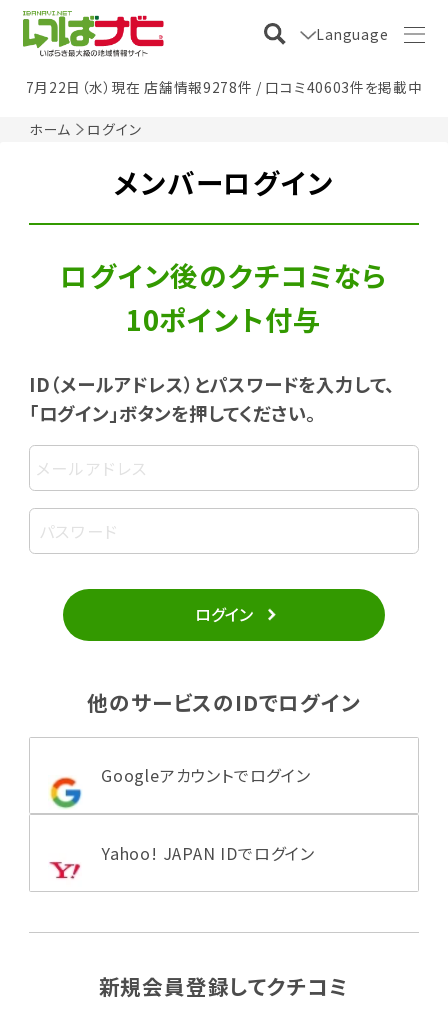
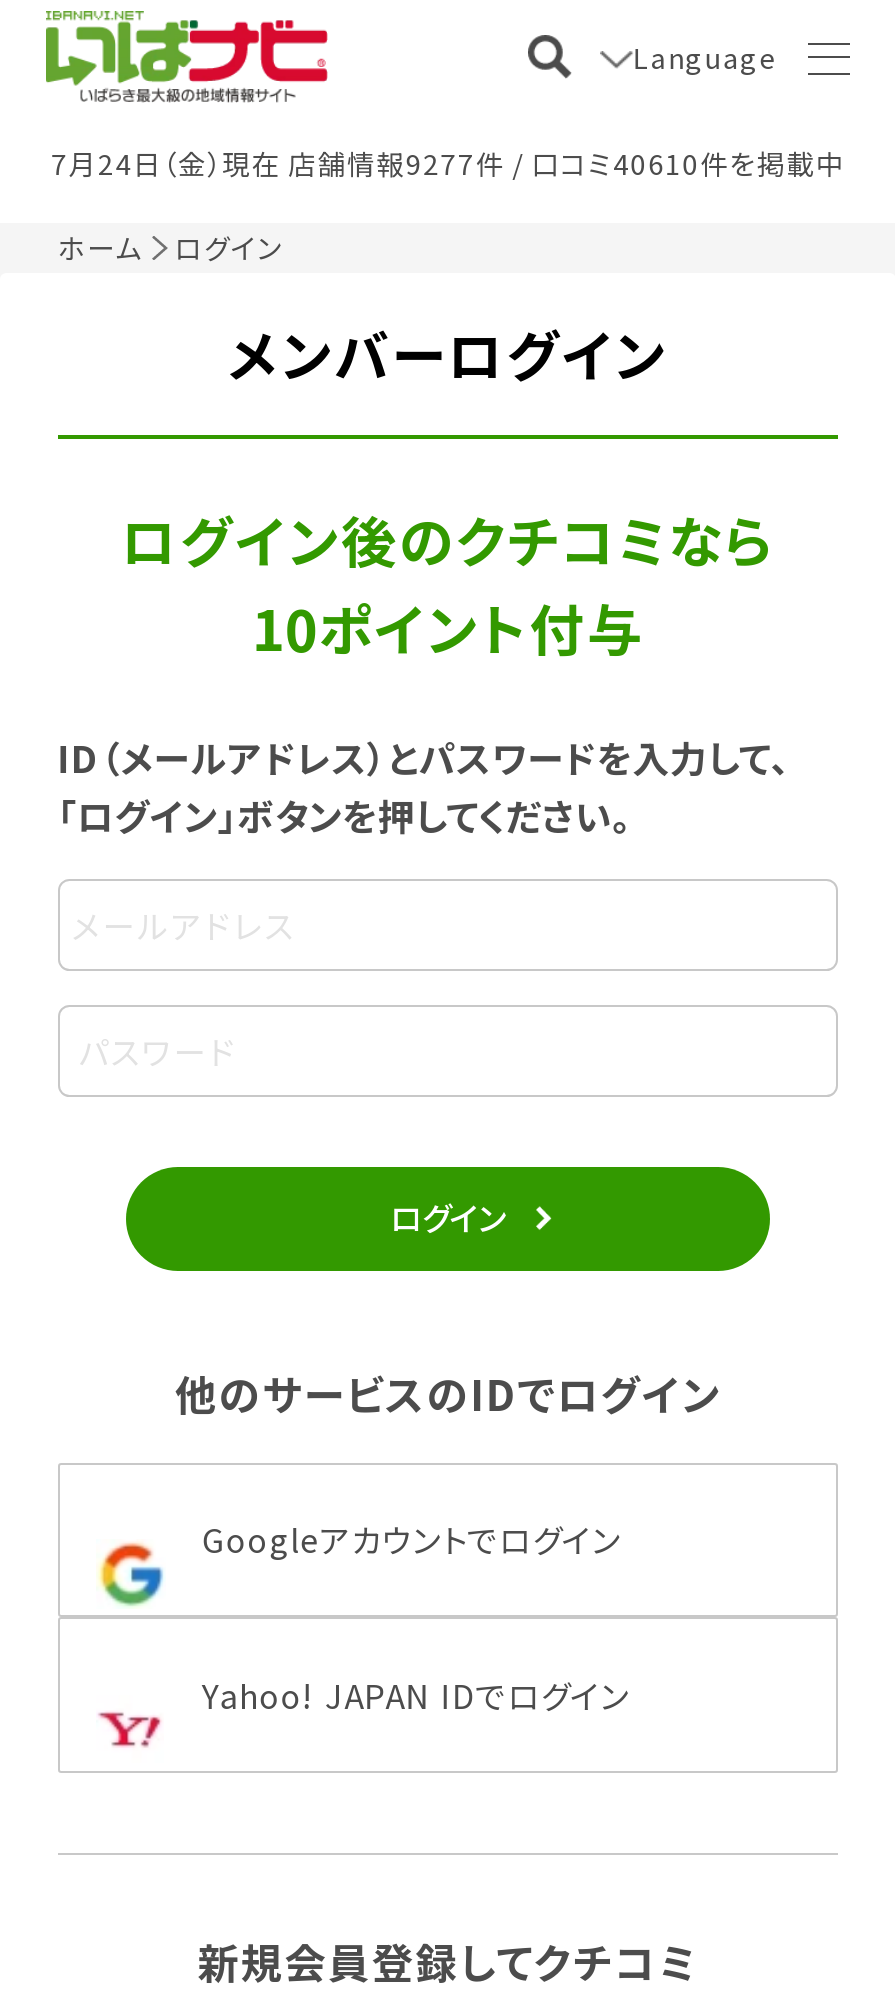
[26,77,422,97] 7月22日（水）現在 店舗情報9278件 / 口コミ40603件を掲載中 -> [51,142,845,182] 7月24日（金）現在 店舗情報9277件 / 口コミ40610件を掲載中

